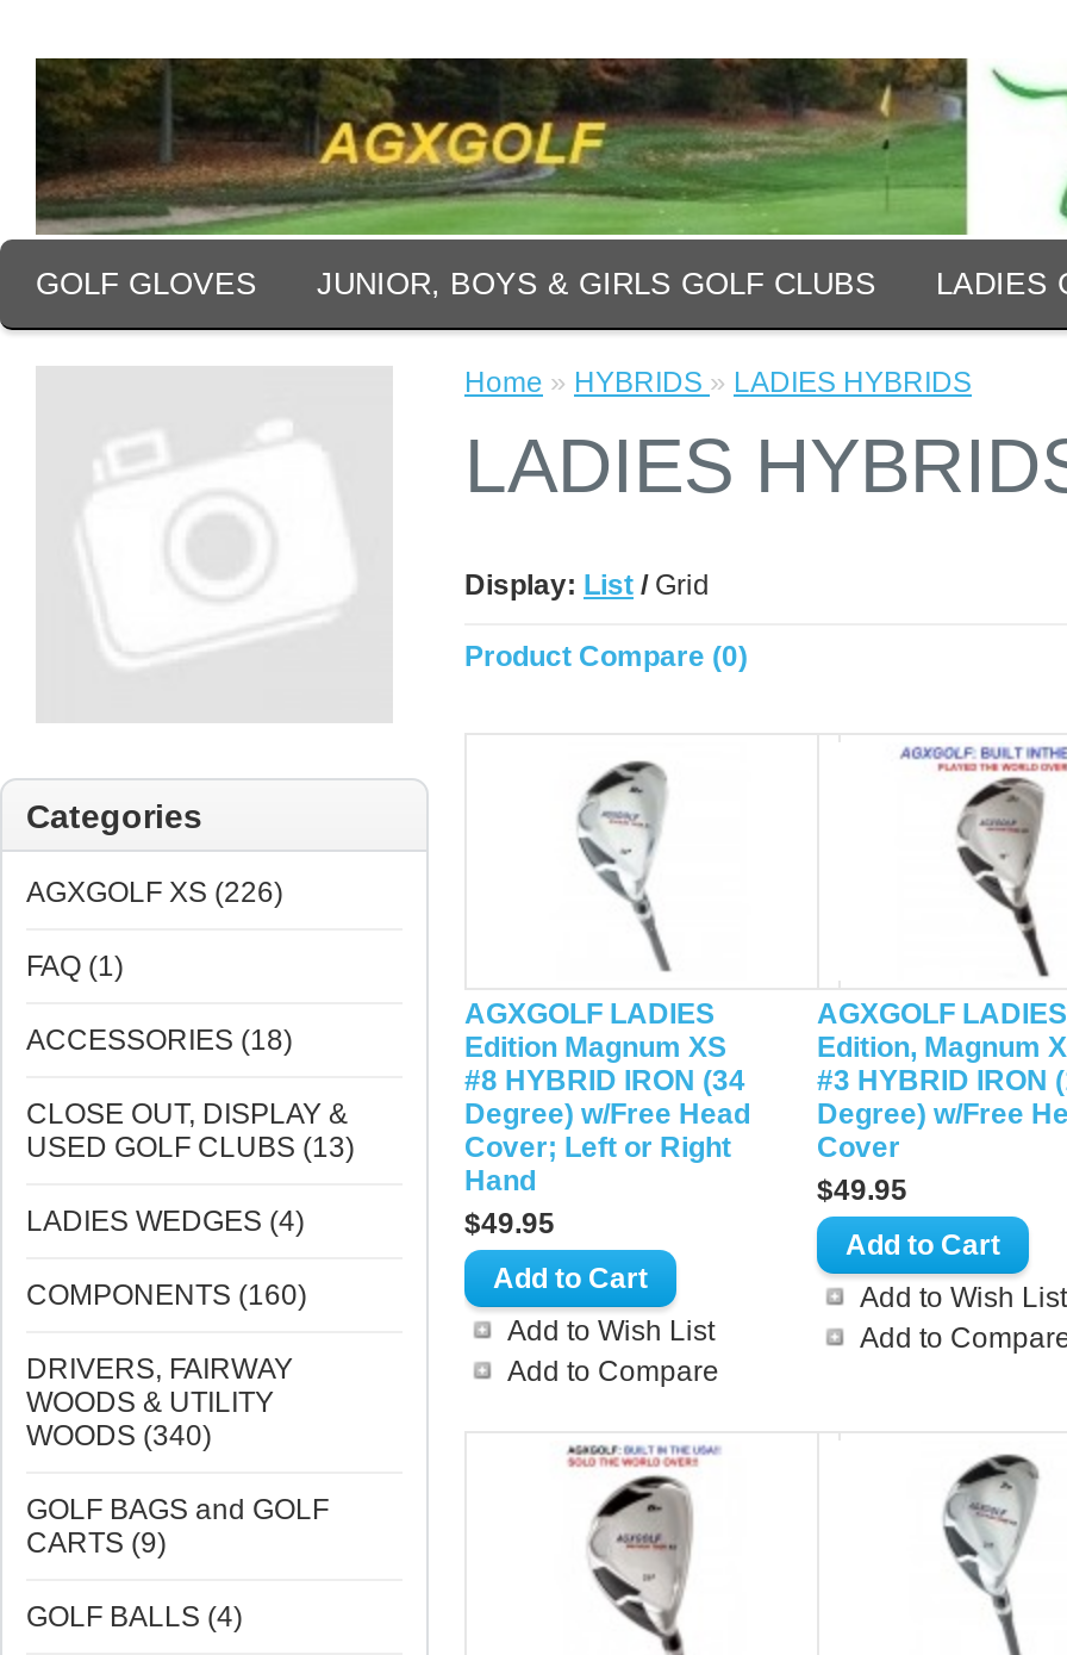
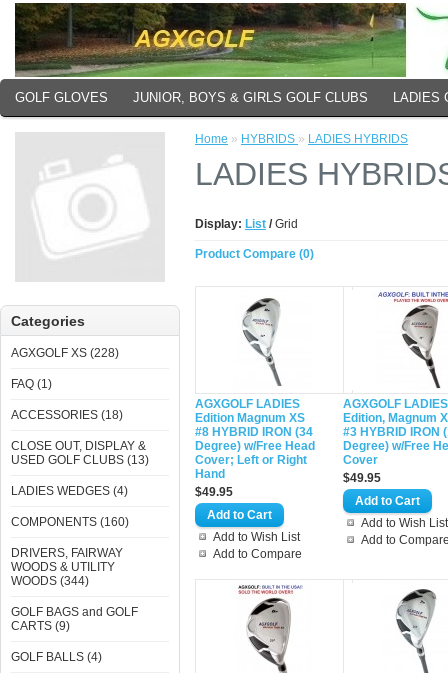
[26,876,283,909] AGXGOLF XS (226) -> [11,346,119,360] AGXGOLF XS (228)
[26,1419,212,1452] WOODS (340) -> [11,574,89,588] WOODS (344)

